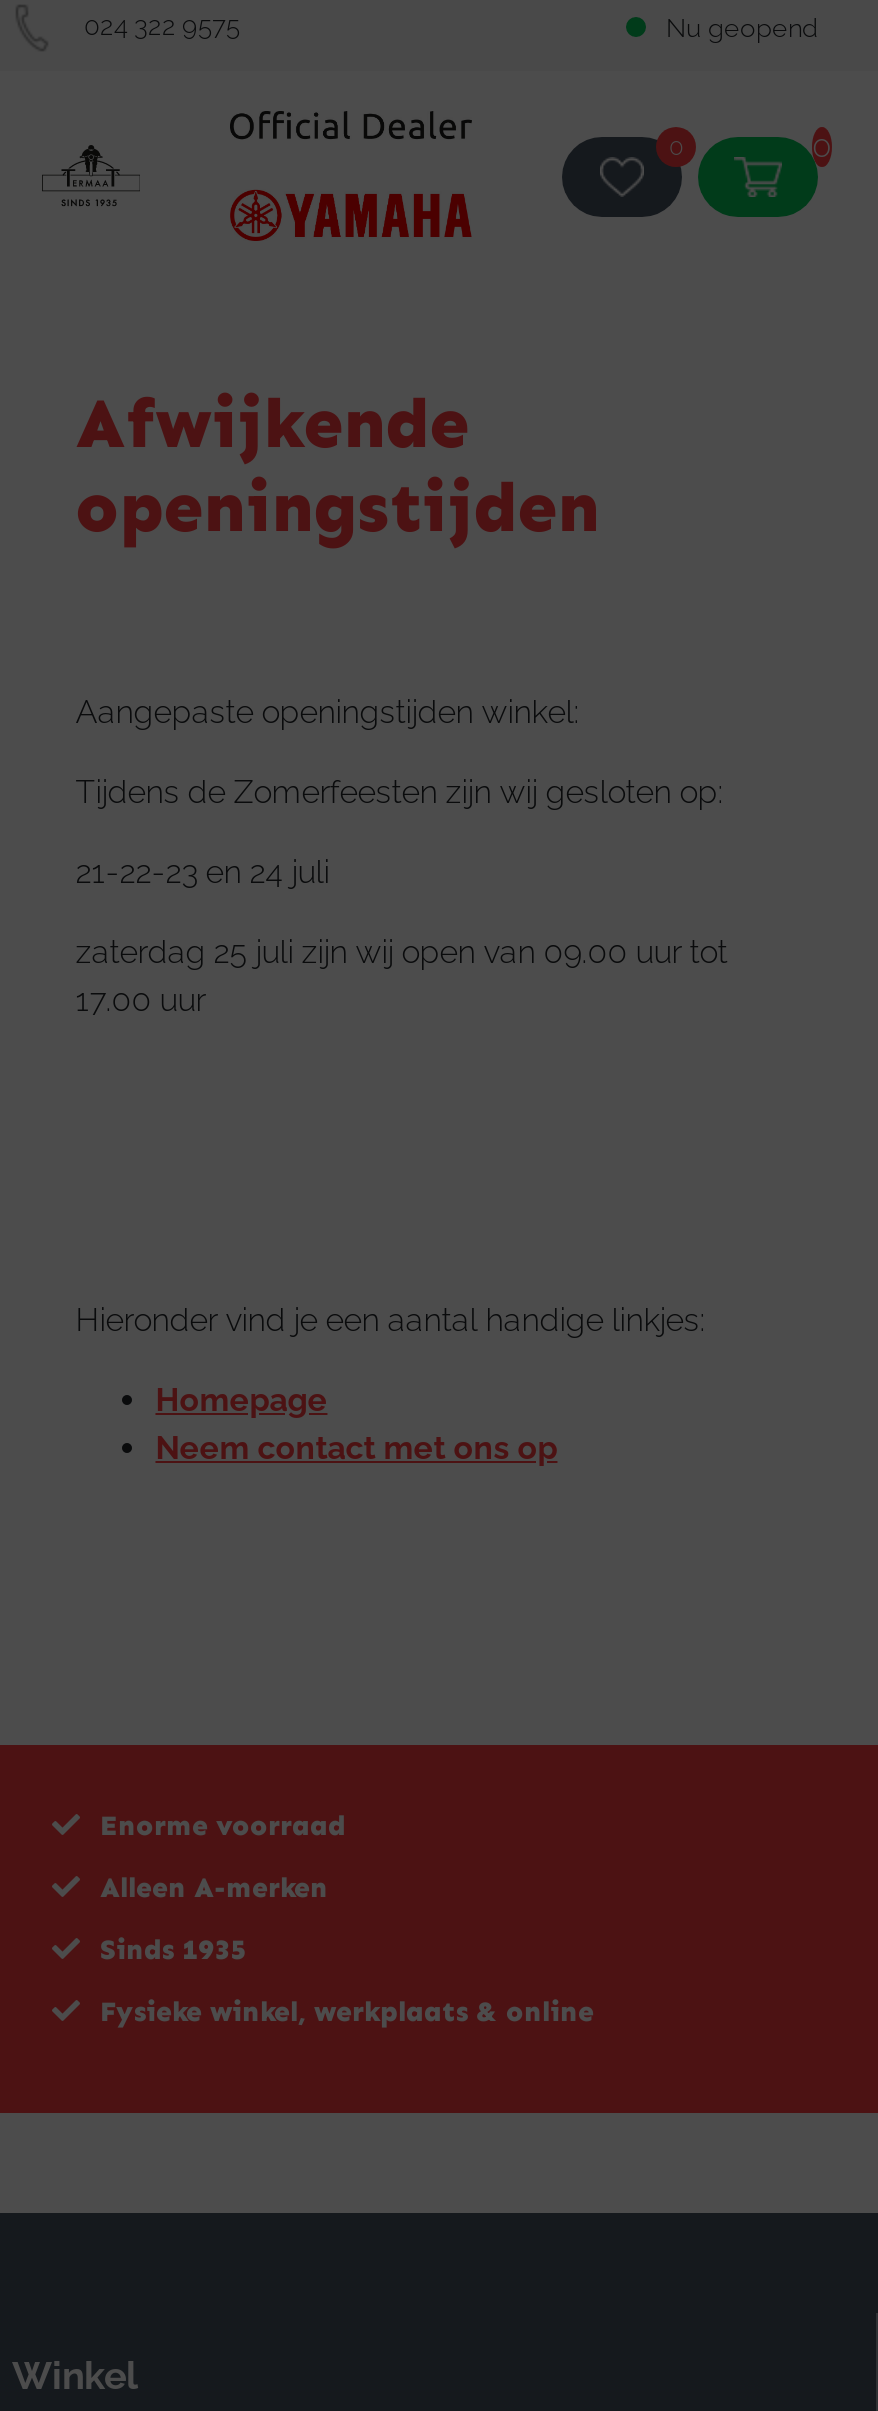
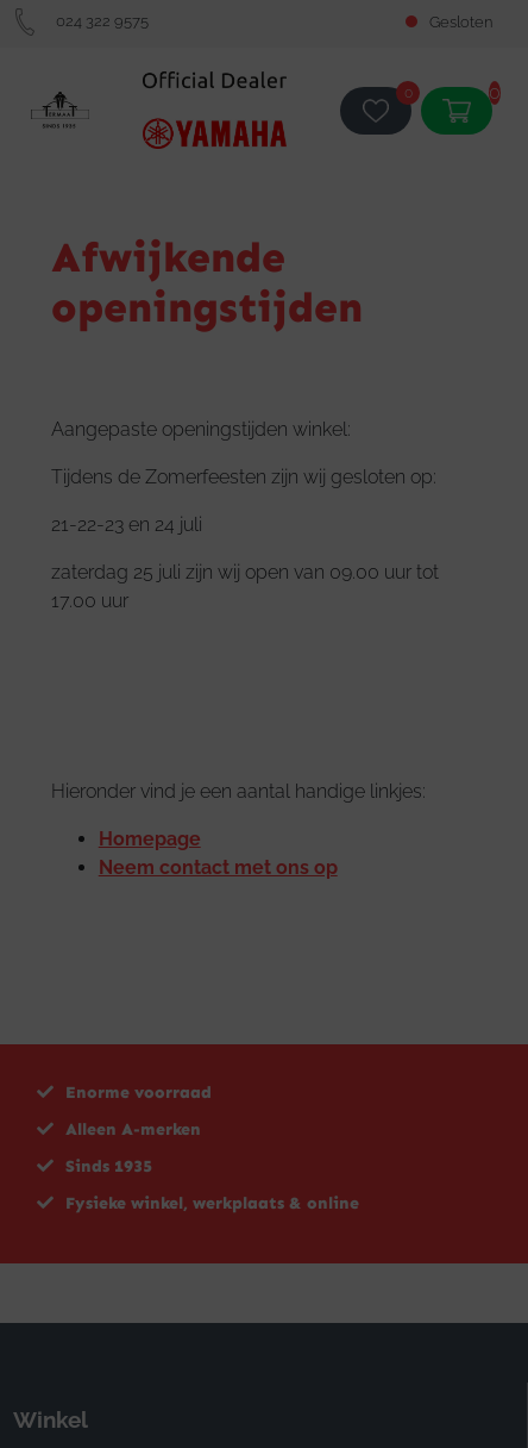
[666,13,818,43] Nu geopend -> [429,13,492,31] Gesloten

